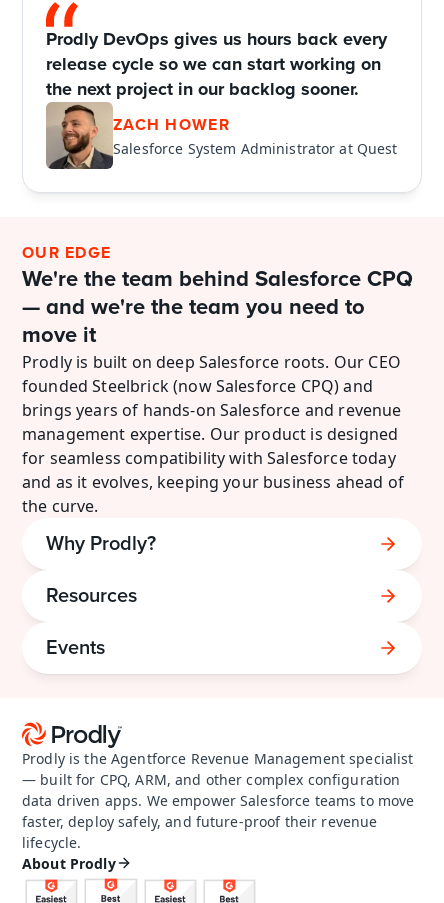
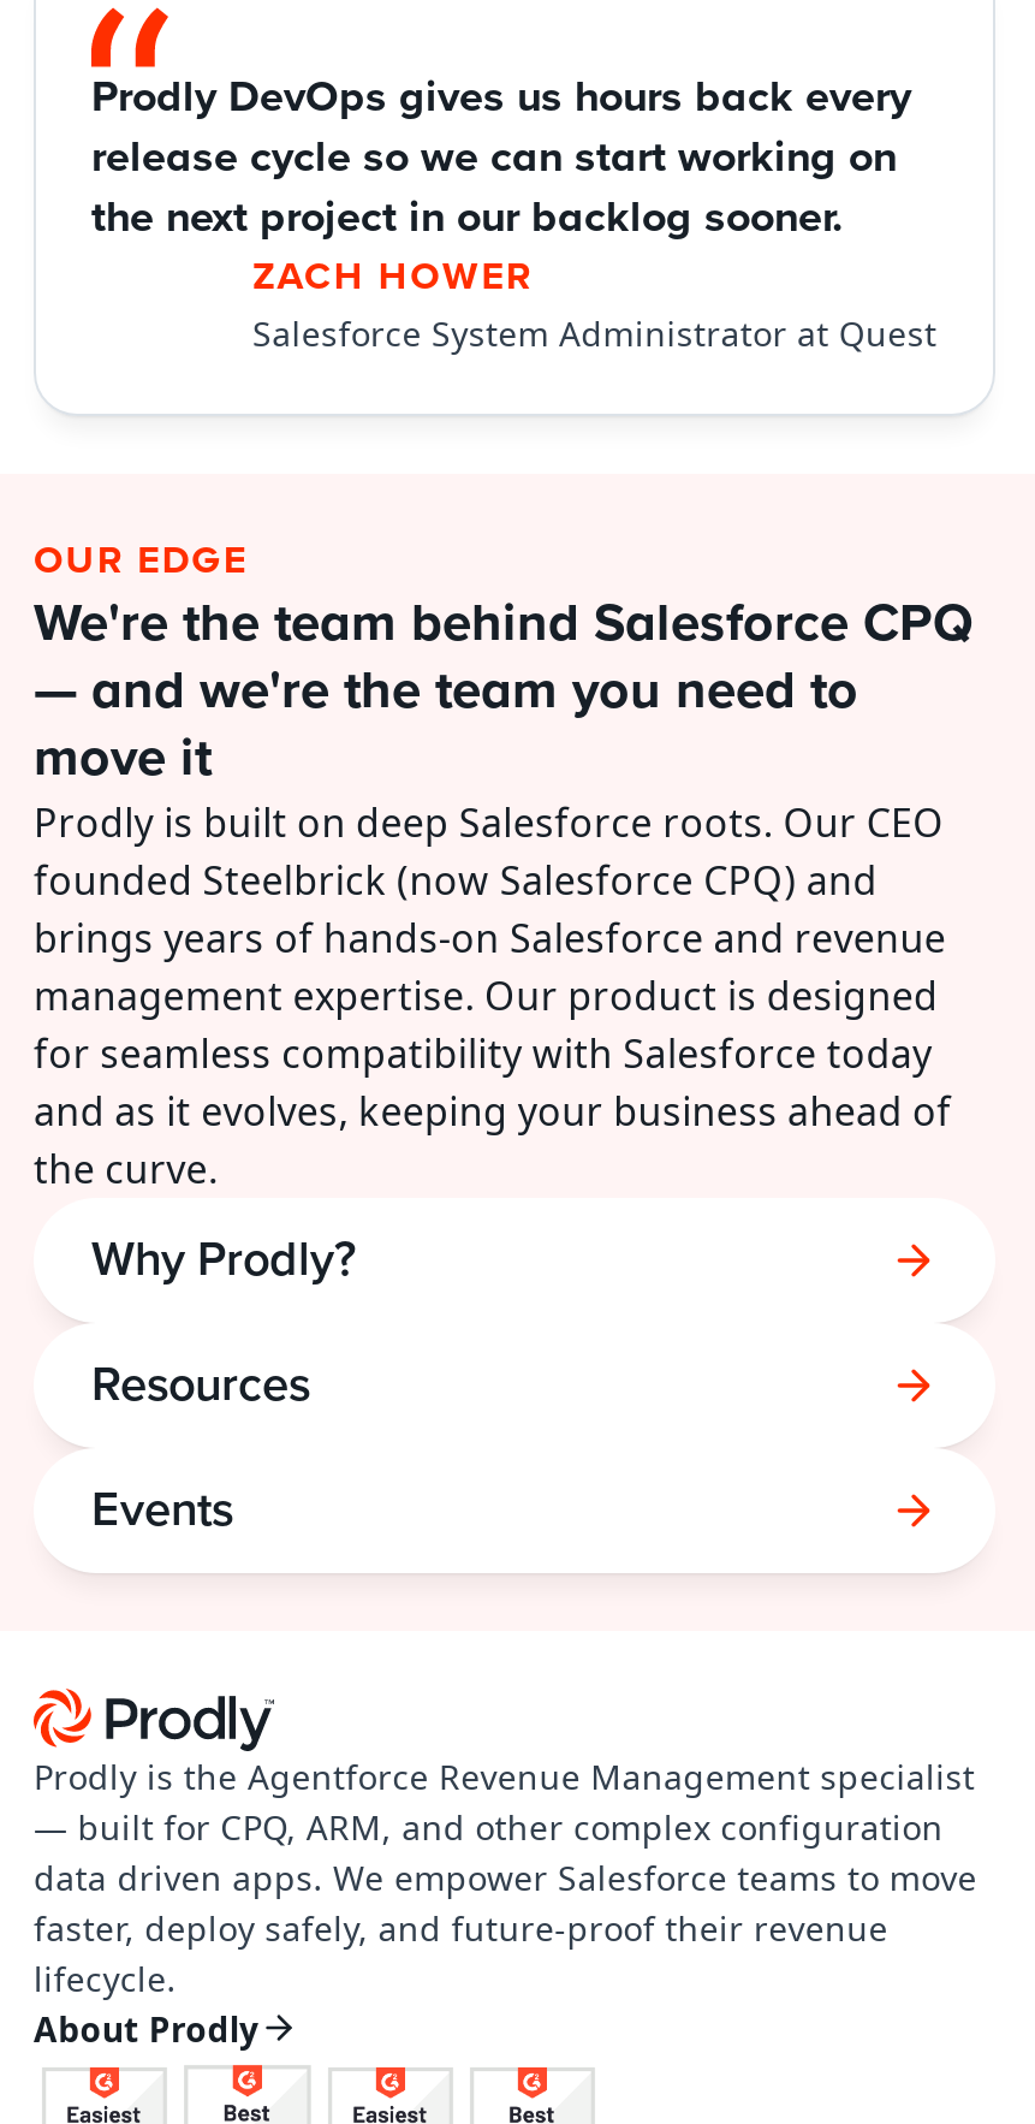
[45,103,114,170] [image] -> none

